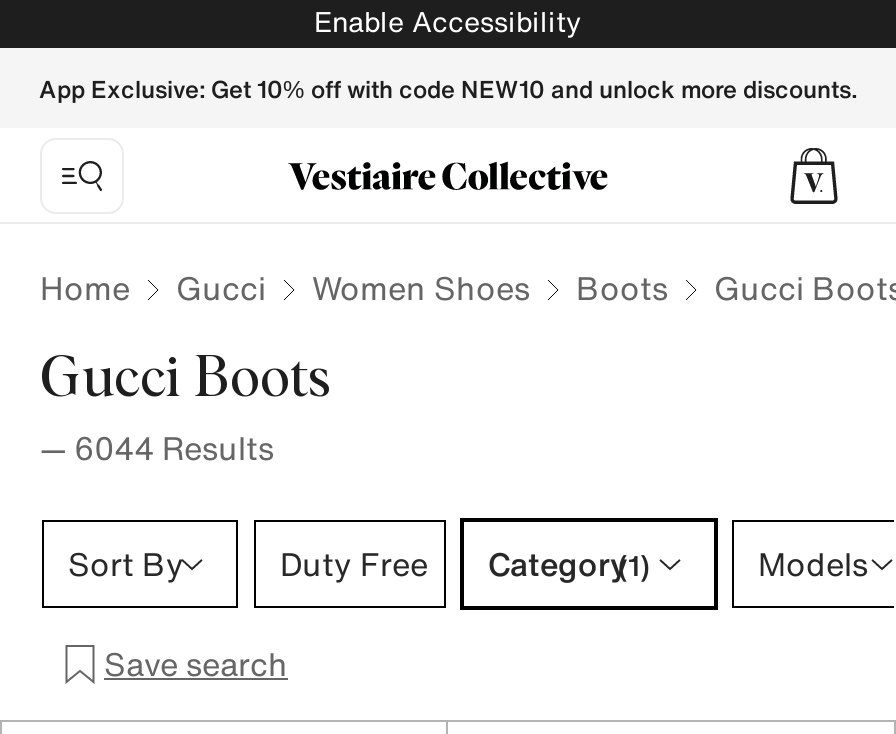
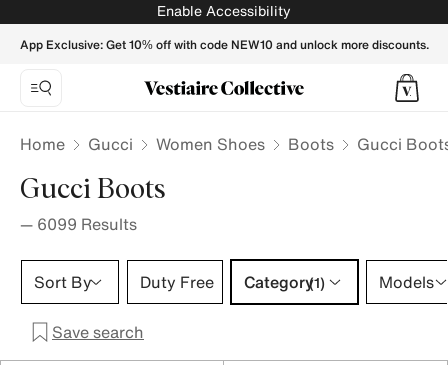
[40,424,274,472] — 6044 Results -> [20,212,137,236] — 6099 Results

